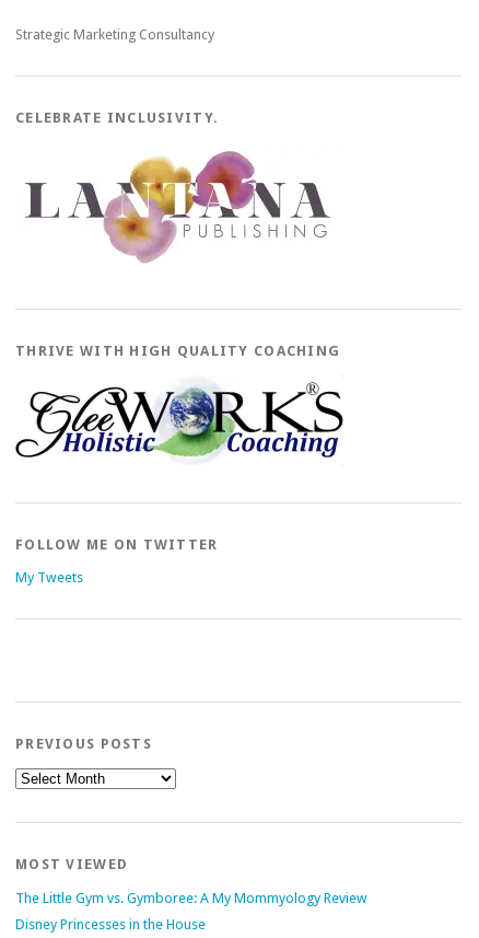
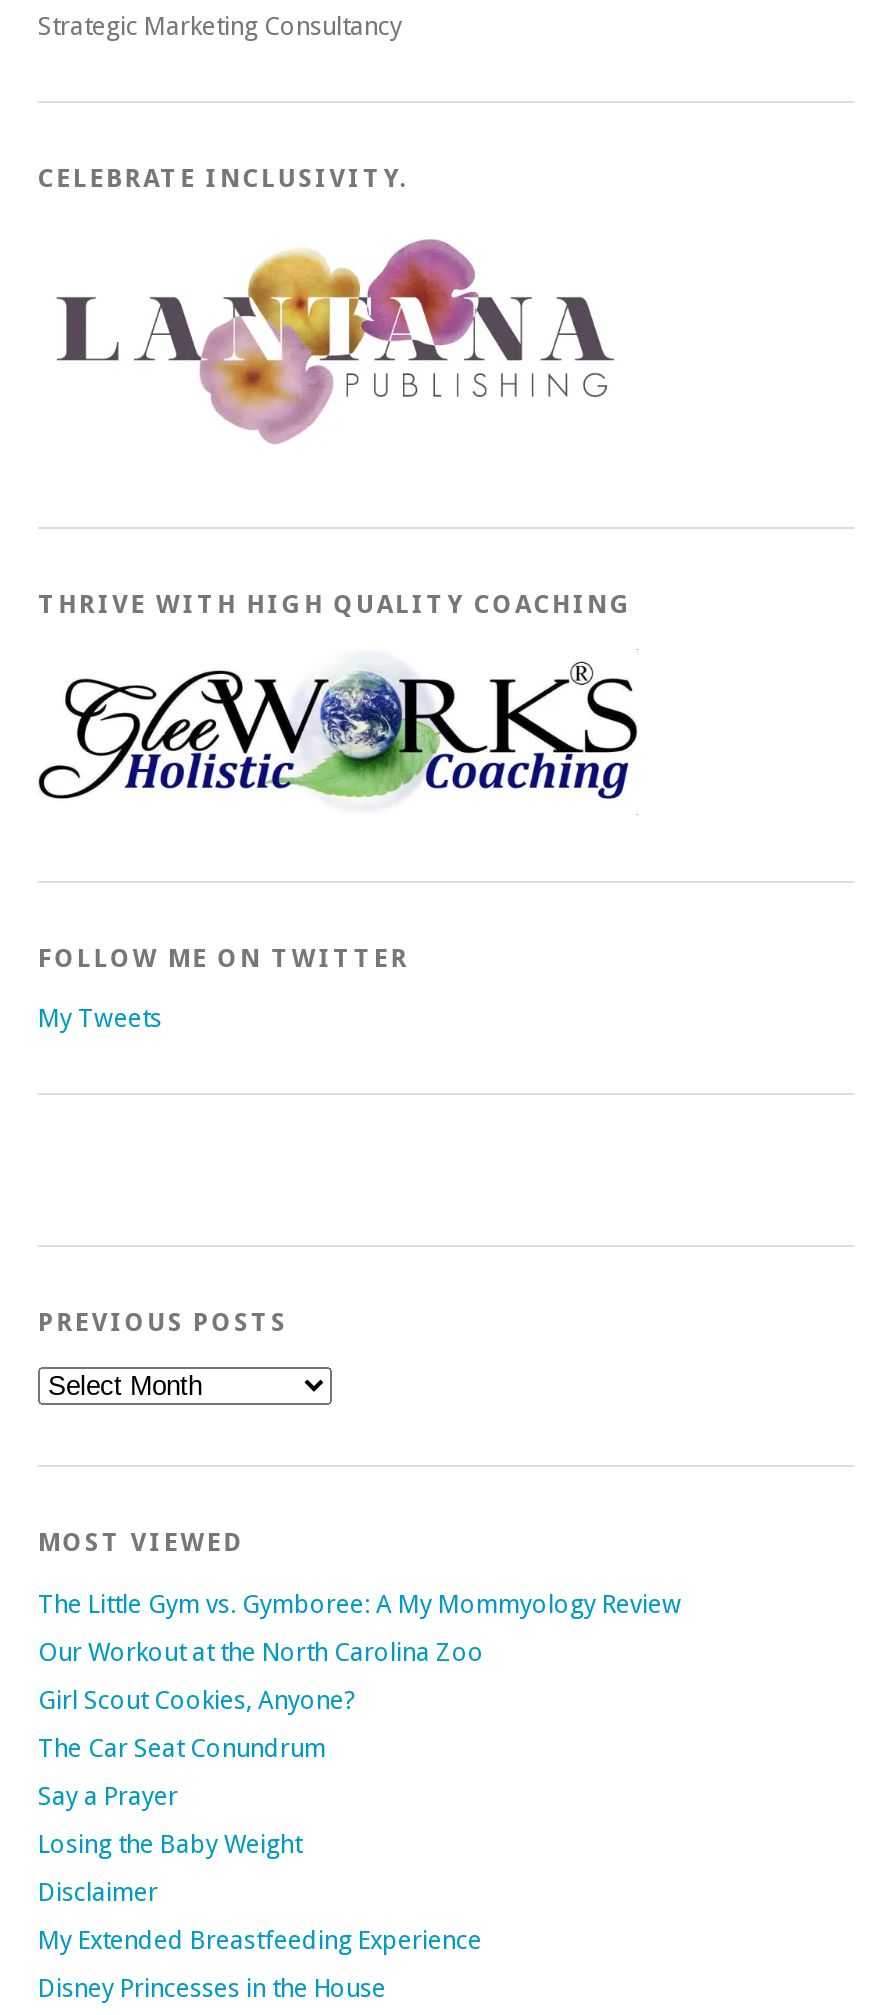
none -> [38,1638,484,1956] Our Workout at the North Carolina Zoo | Girl Scout Cookies, Anyone? | The Car Seat Conundrum | Say a Prayer | Losing the Baby Weight | Disclaimer | My Extended Breastfeeding Experience

